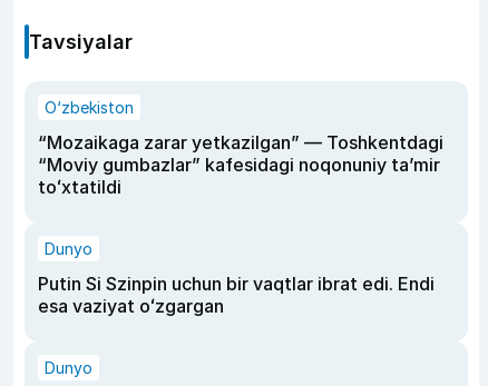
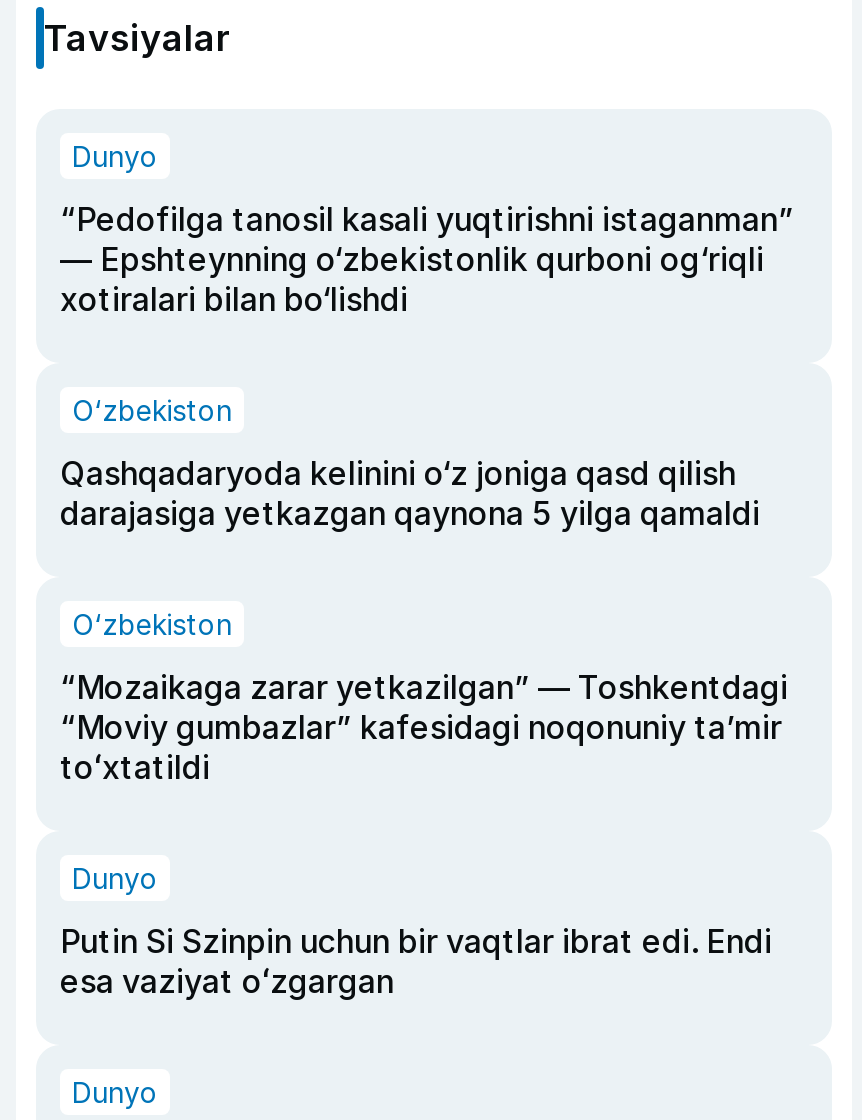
none -> [60,140,794,534] Dunyo | “Pedofilga tanosil kasali yuqtirishni istaganman” | — Epshteynning o‘zbekistonlik qurboni og‘riqli | xotiralari bilan bo‘lishdi | O‘zbekiston | Qashqadaryoda kelinini o‘z joniga qasd qilish | darajasiga yetkazgan qaynona 5 yilga qamaldi

